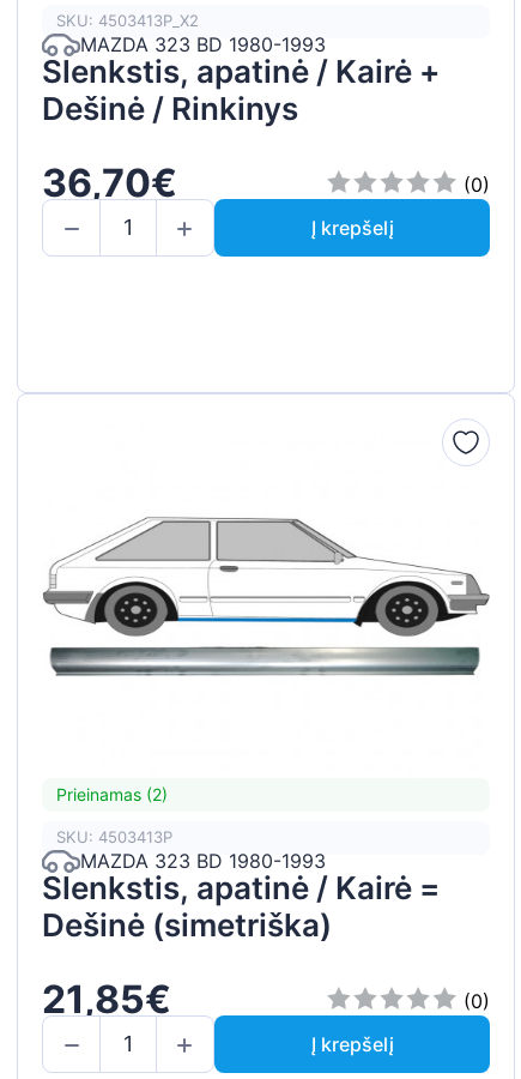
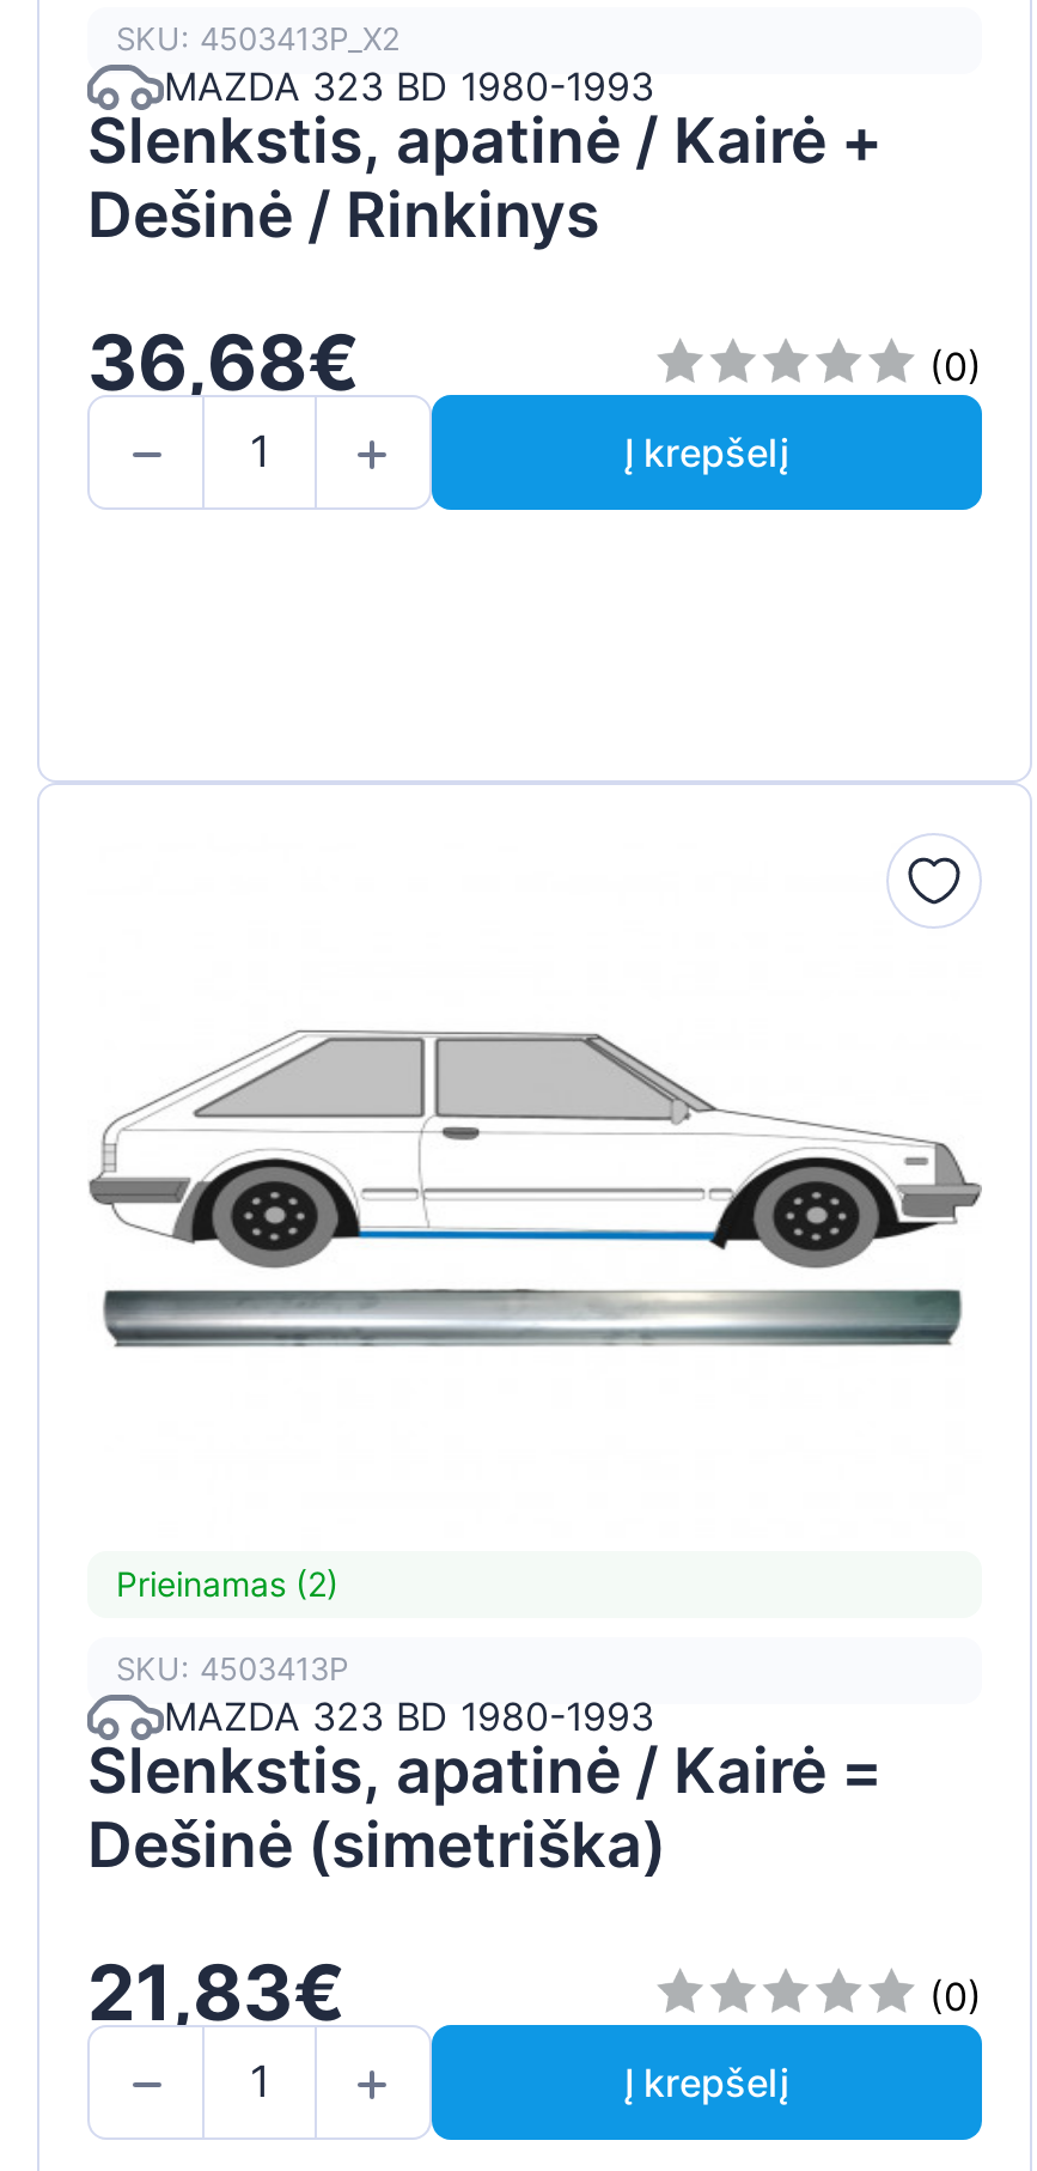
[42,160,177,206] 36,70€ -> [87,316,360,410] 36,68€
[42,976,171,1023] 21,85€ -> [87,1946,346,2040] 21,83€

